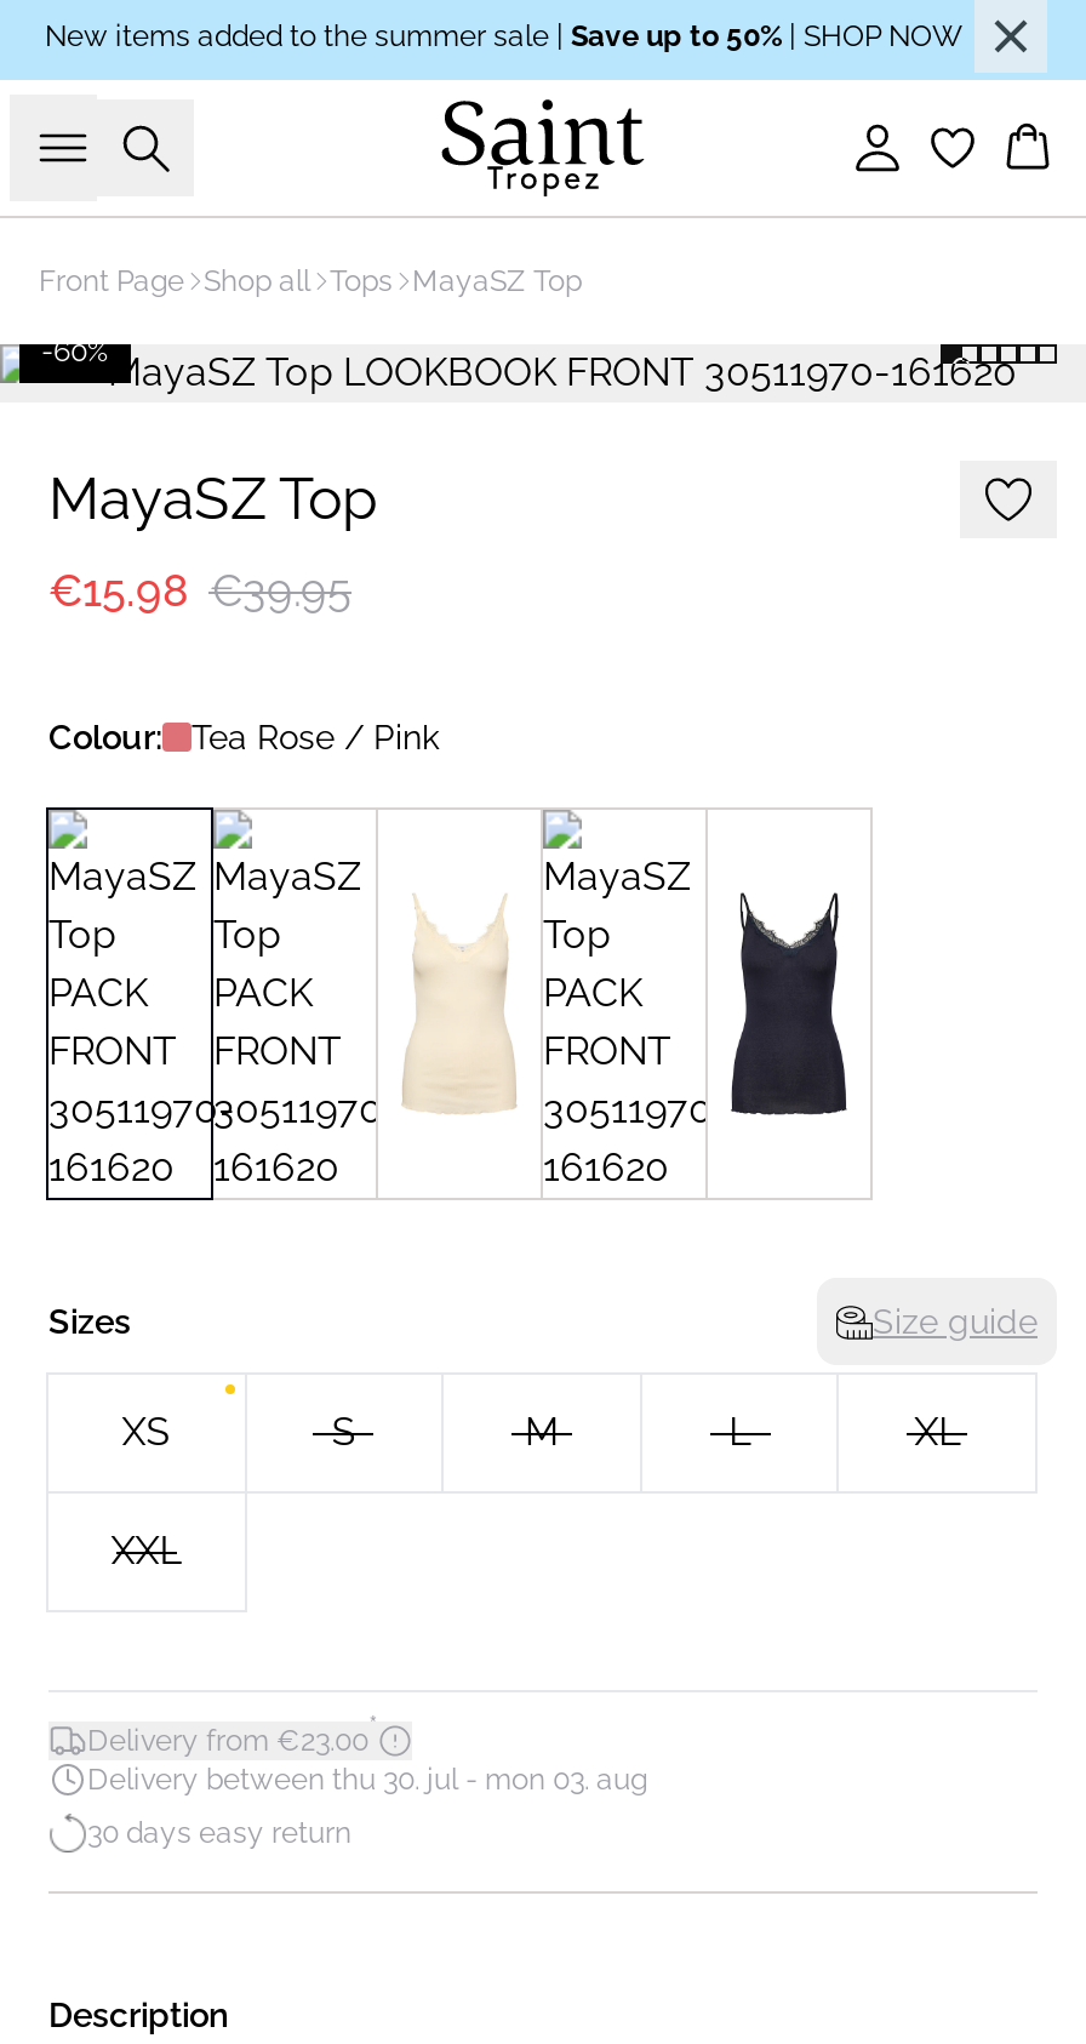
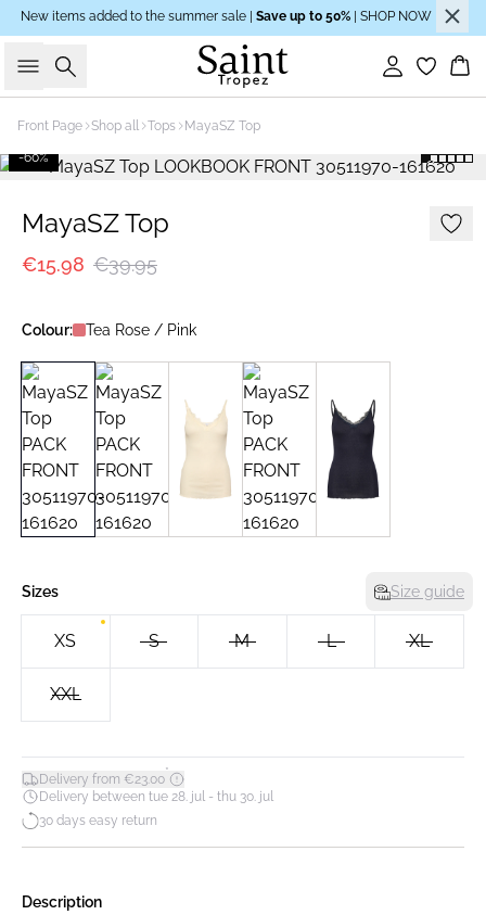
[87,1763,647,1797] Delivery between thu 30. jul - mon 03. aug -> [39,789,273,804] Delivery between tue 28. jul - thu 30. jul

